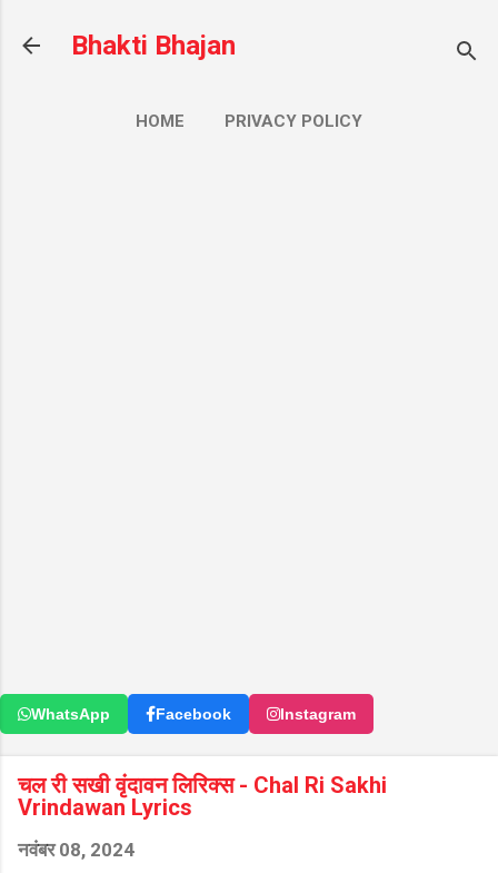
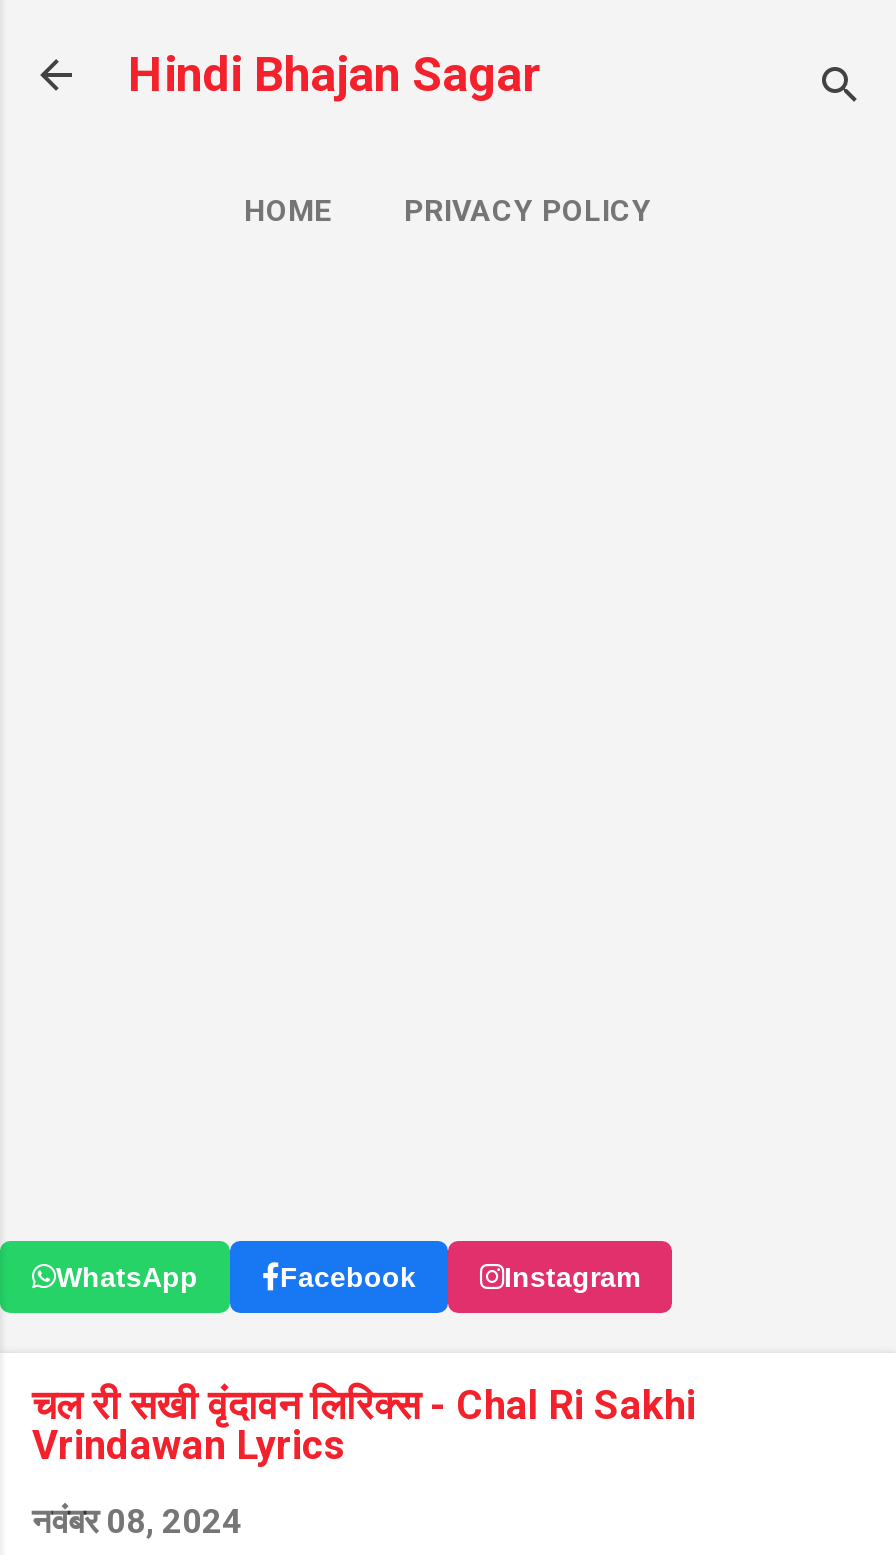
[71,30,236,61] Bhakti Bhajan -> [128,47,540,103] Hindi Bhajan Sagar

